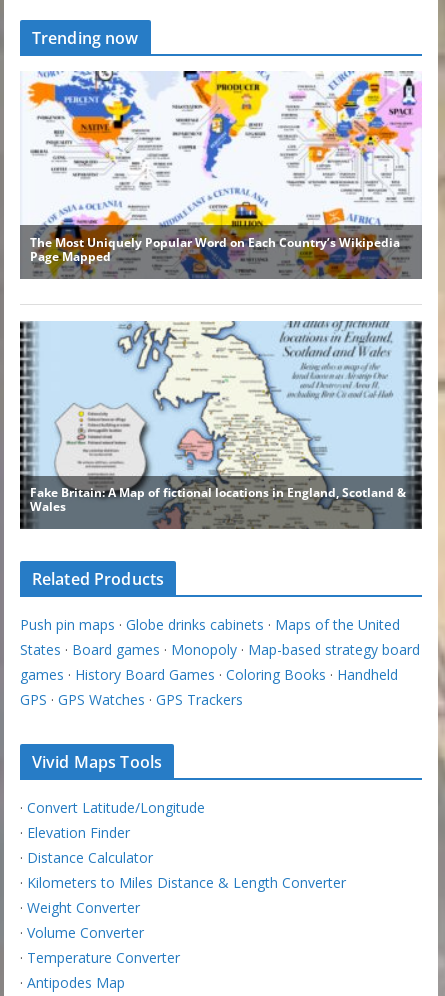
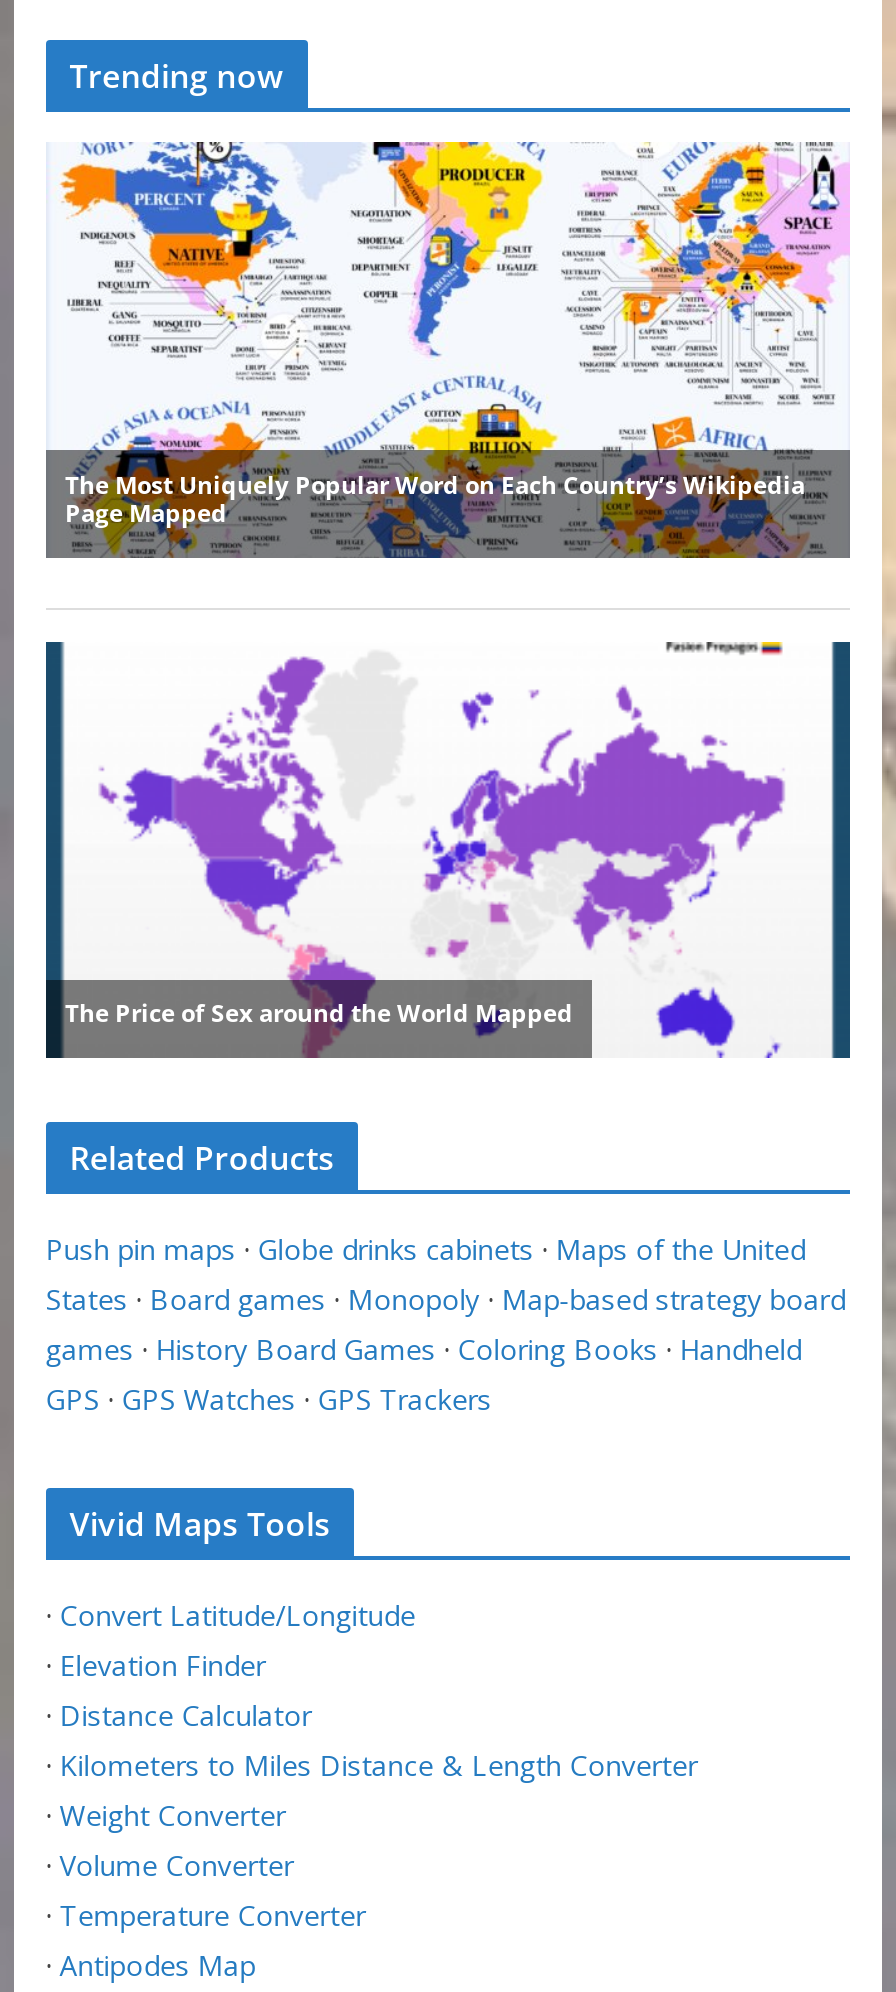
[19,320,423,530] [image] -> [44,640,852,1060] [image]

